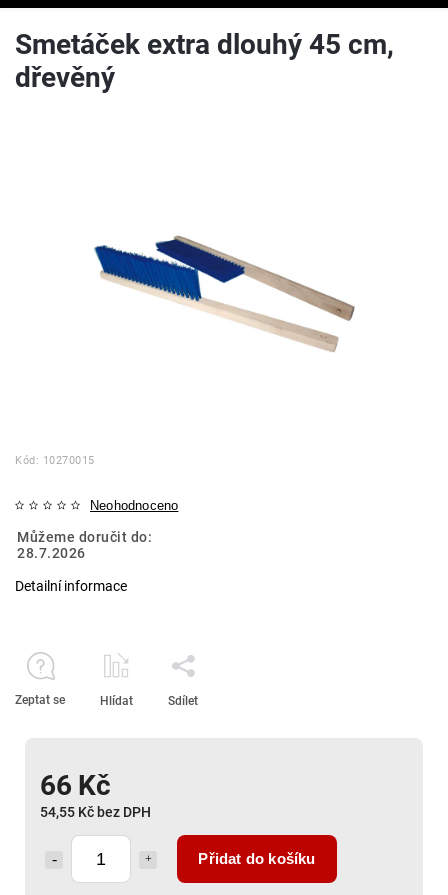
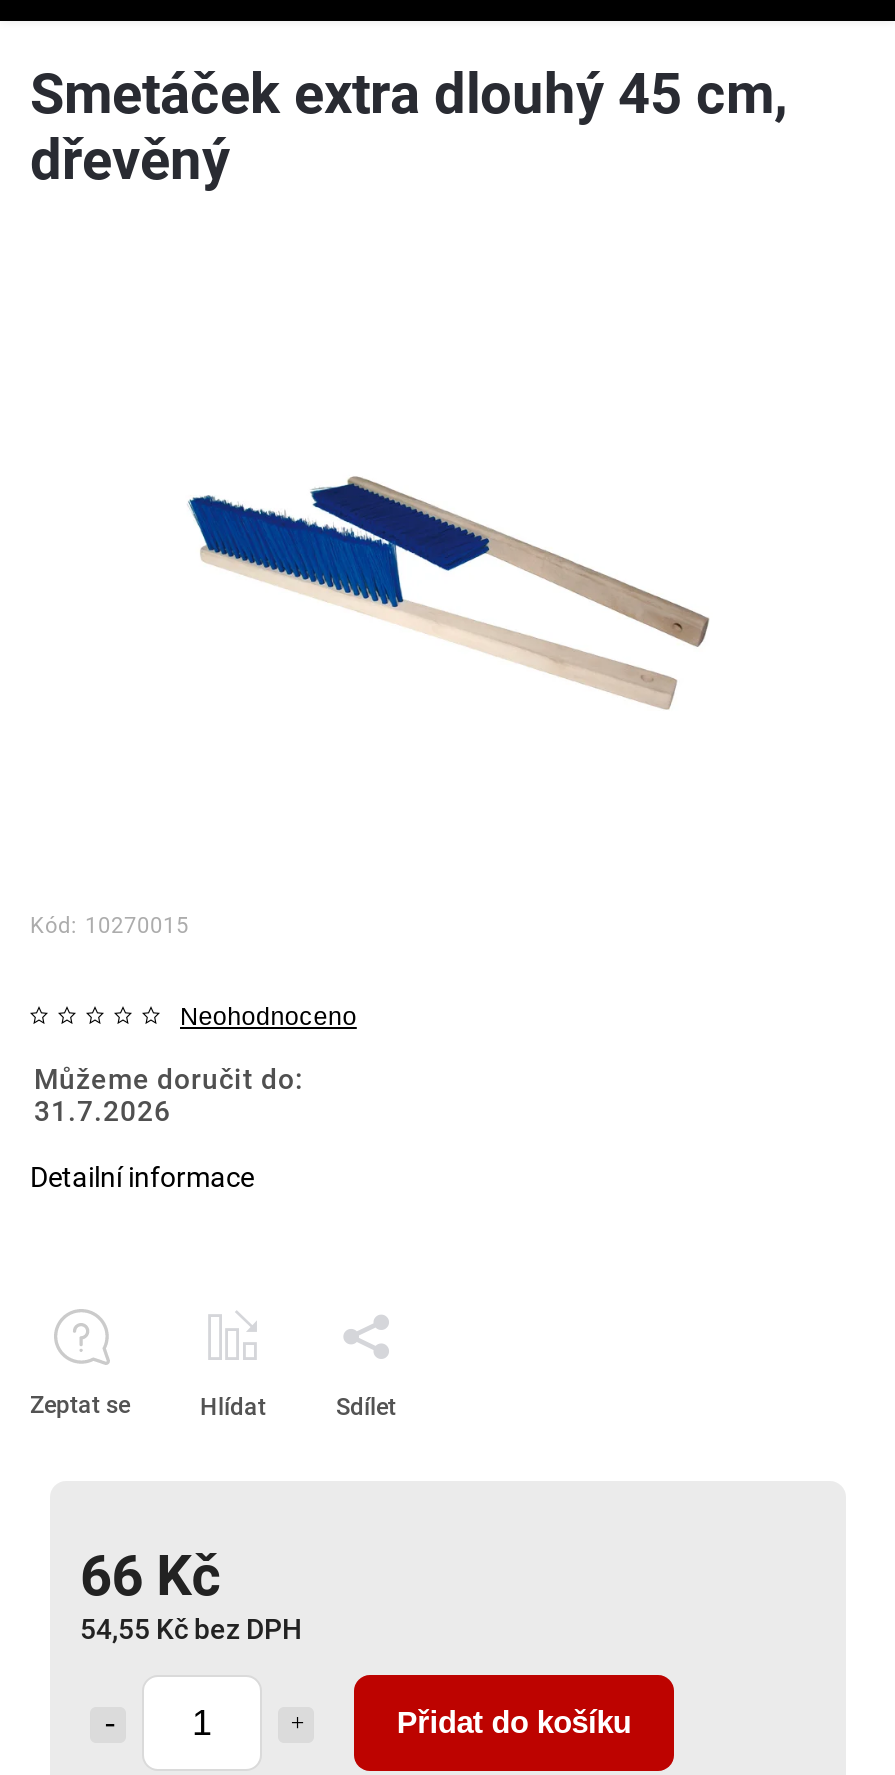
[17,544,85,560] 28.7.2026 -> [34,1094,171,1126] 31.7.2026

